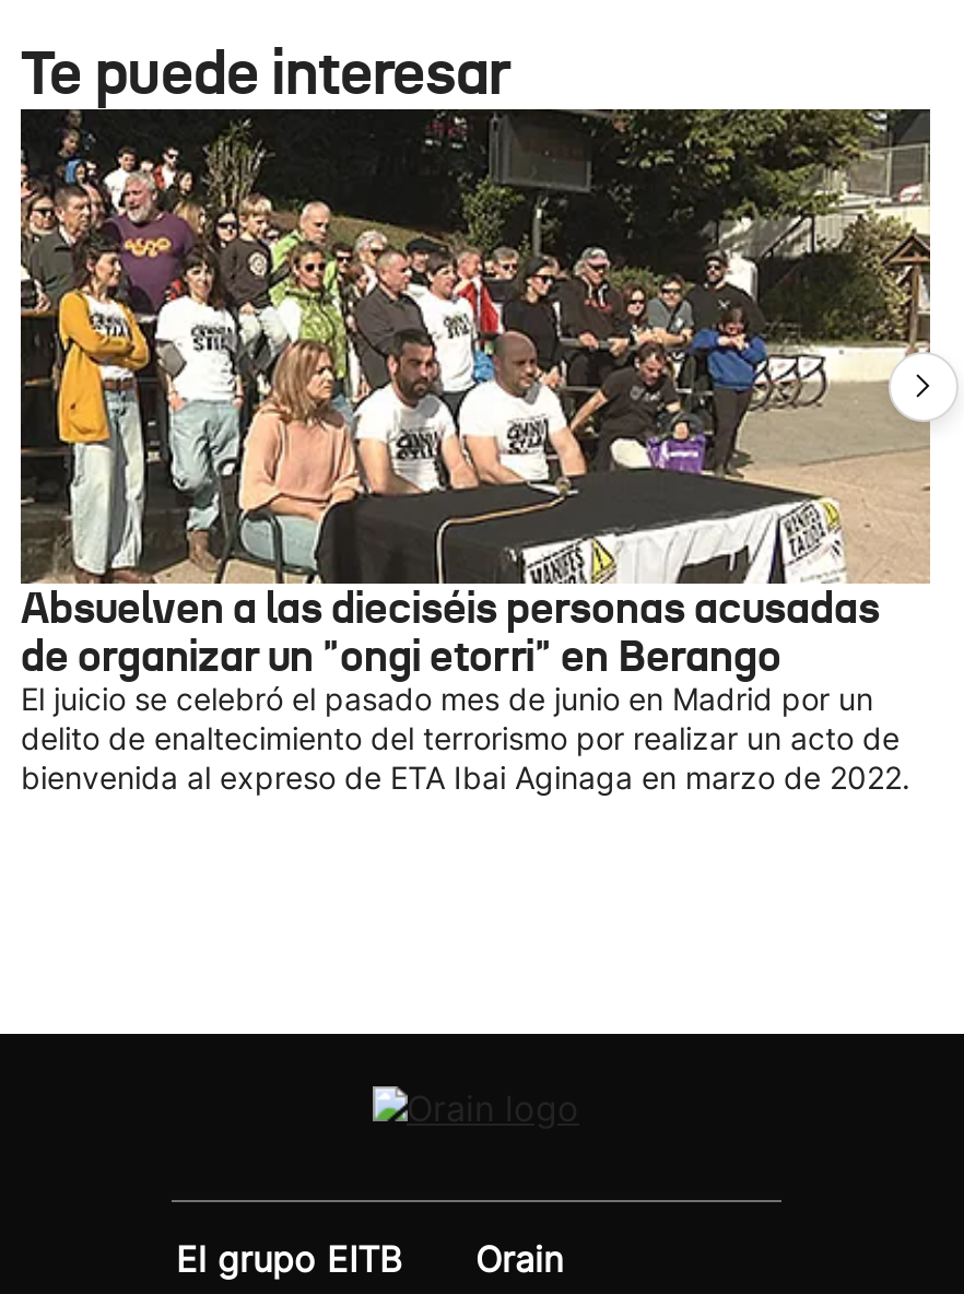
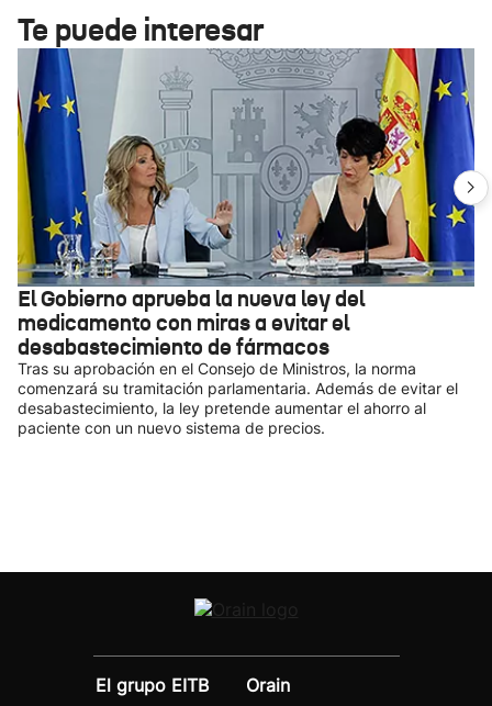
[19,107,932,796] [image] | Absuelven a las dieciséis personas acusadas | de organizar un "ongi etorri" en Berango | El juicio se celebró el pasado mes de junio en Madrid por un | delito de enaltecimiento del terrorismo por realizar un acto de | bienvenida al expreso de ETA Ibai Aginaga en marzo de 2022. -> [16,47,476,437] [image] | El Gobierno aprueba la nueva ley del | medicamento con miras a evitar el | desabastecimiento de fármacos | Tras su aprobación en el Consejo de Ministros, la norma | comenzará su tramitación parlamentaria. Además de evitar el | desabastecimiento, la ley pretende aumentar el ahorro al | paciente con un nuevo sistema de precios.

